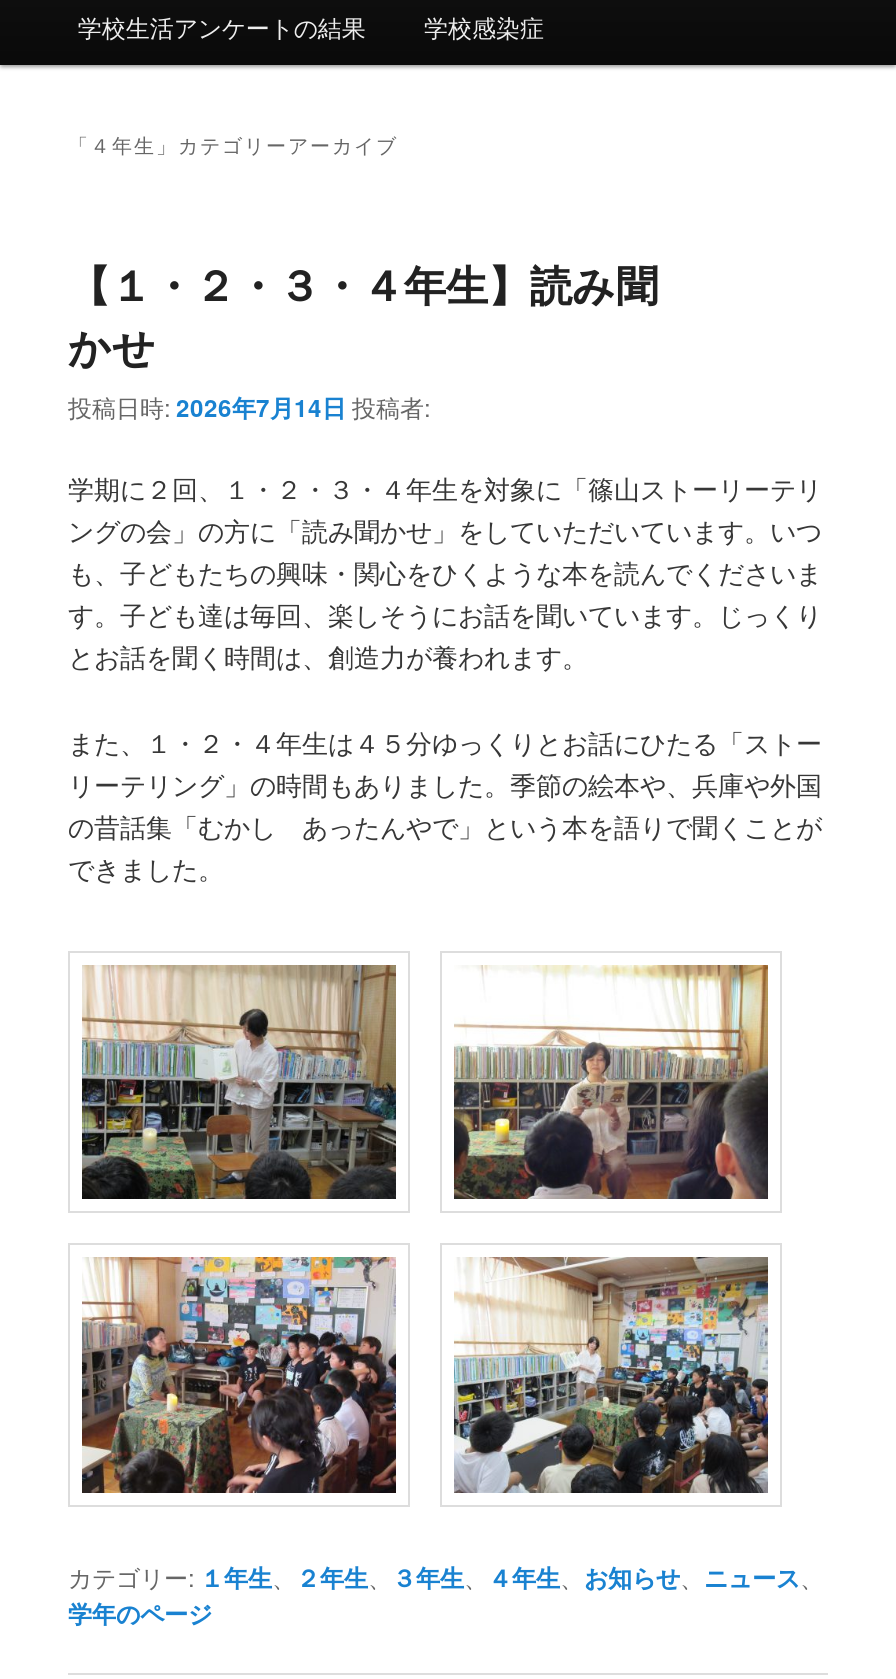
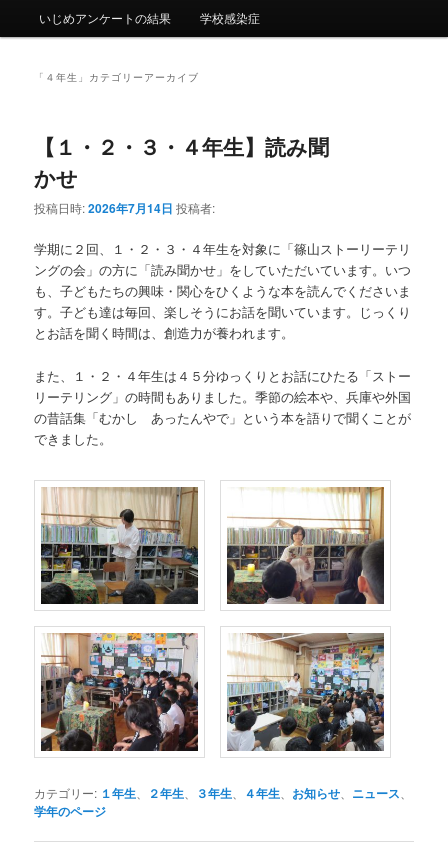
[78,9,366,43] 学校生活アンケートの結果 -> [39,9,171,26] いじめアンケートの結果

